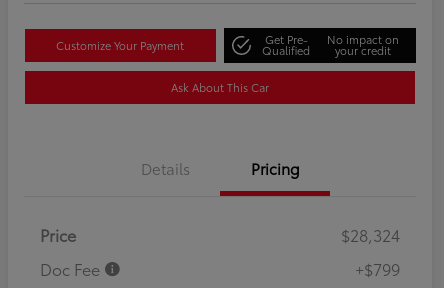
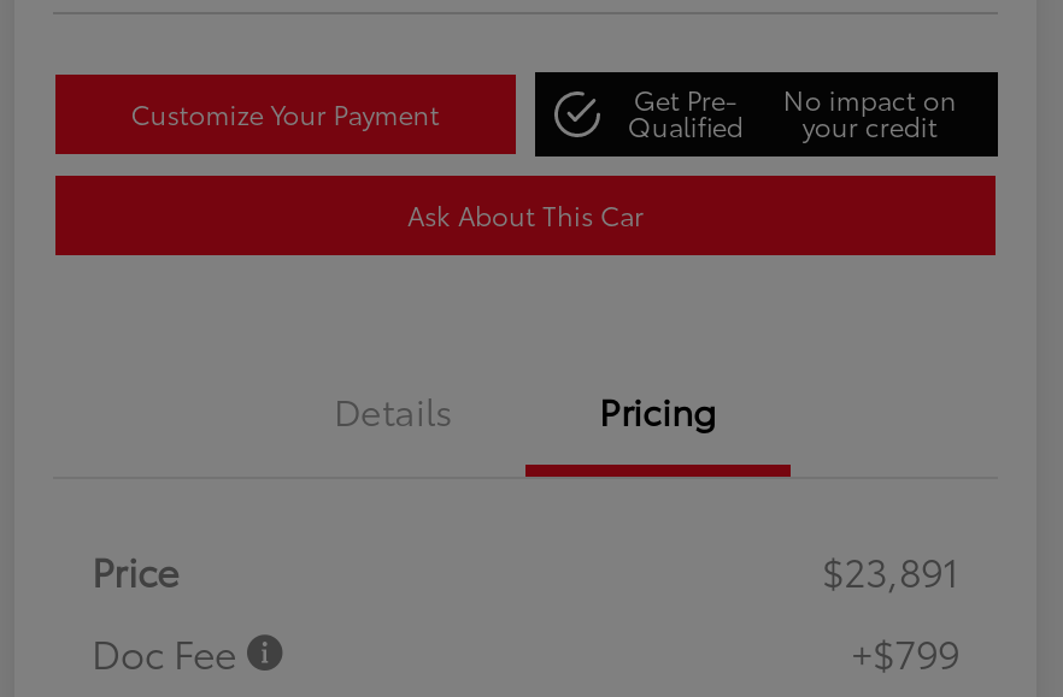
[341,223,400,246] $28,324 -> [822,541,959,597] $23,891

